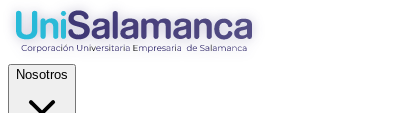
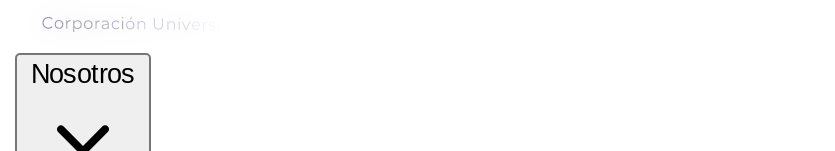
[14,9,254,53] [image] -> none

